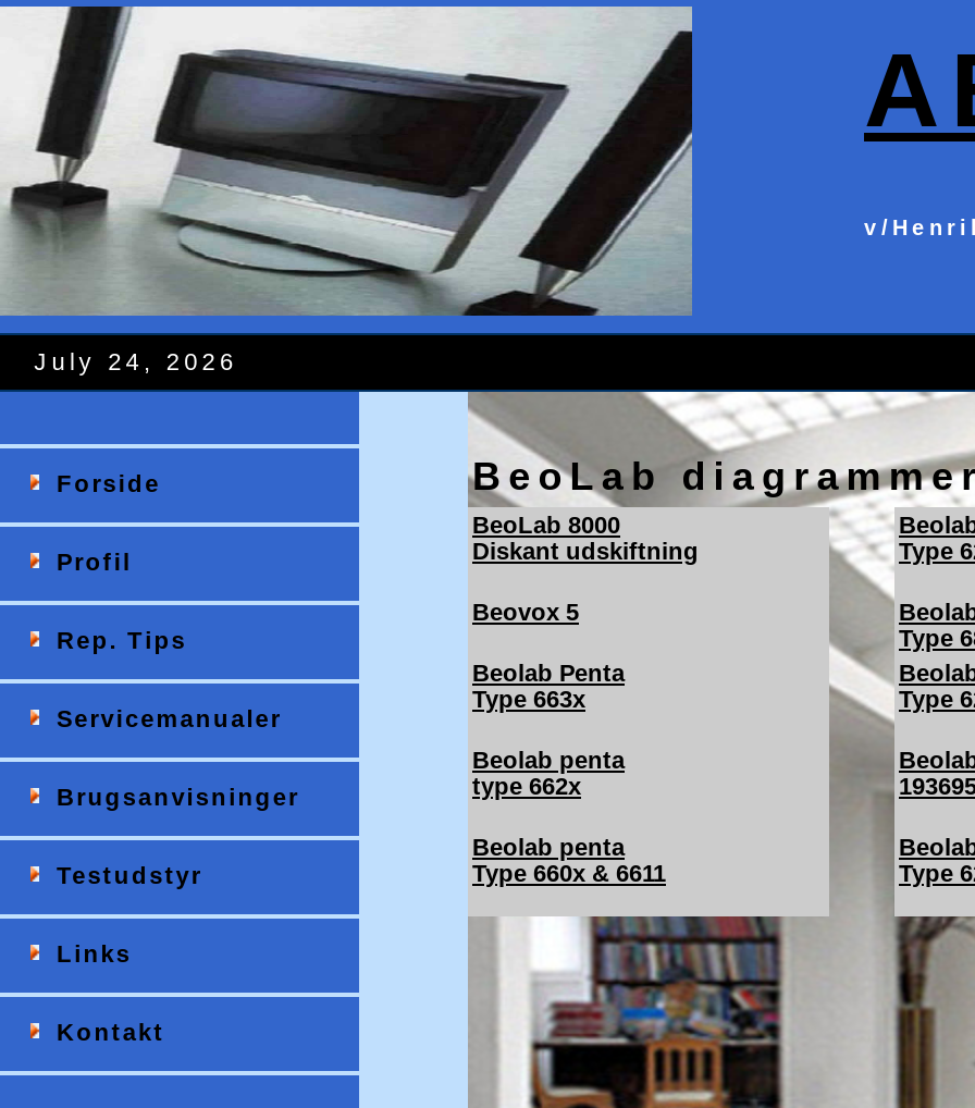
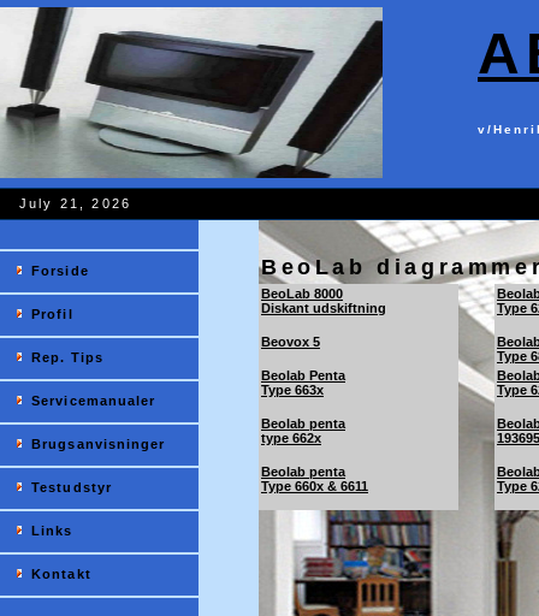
[34,348,238,374] July 24, 2026 -> [19,196,131,211] July 21, 2026

